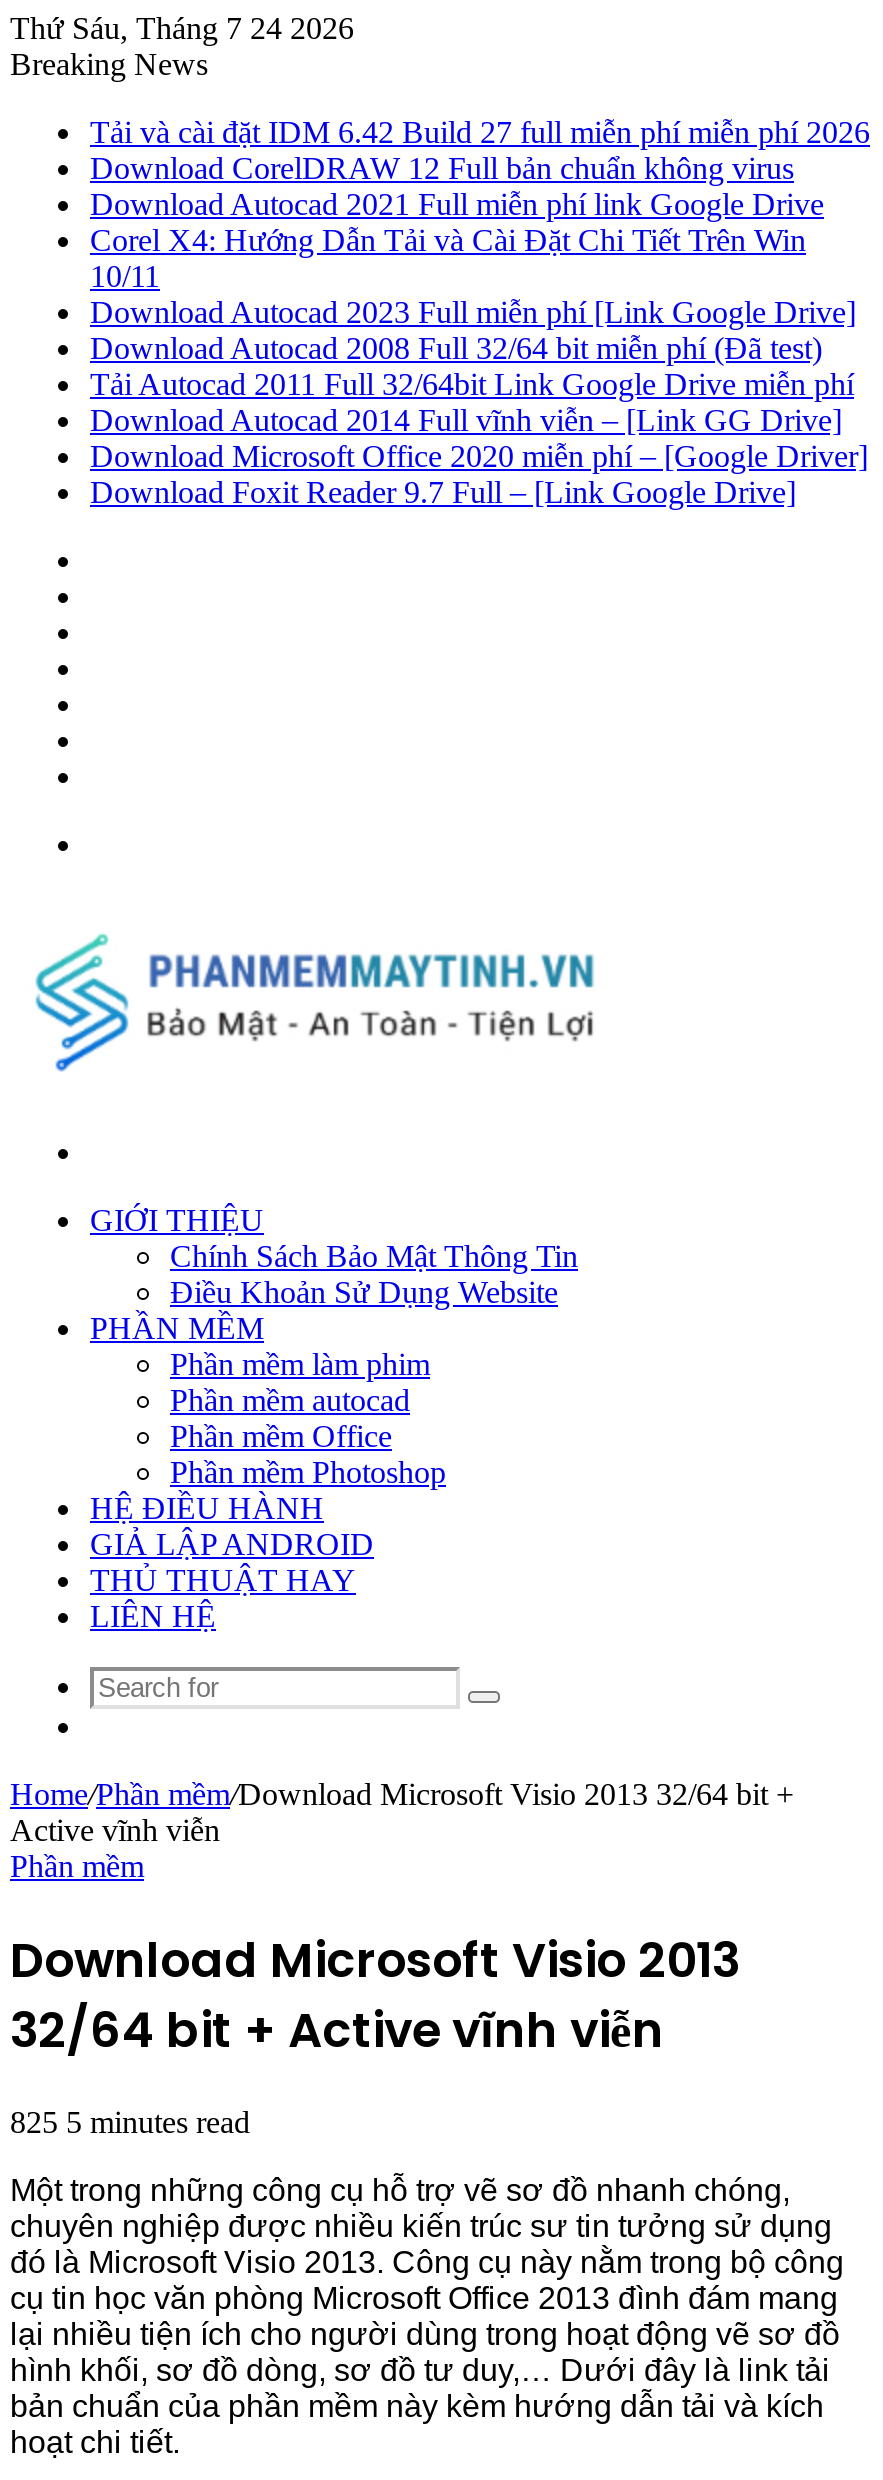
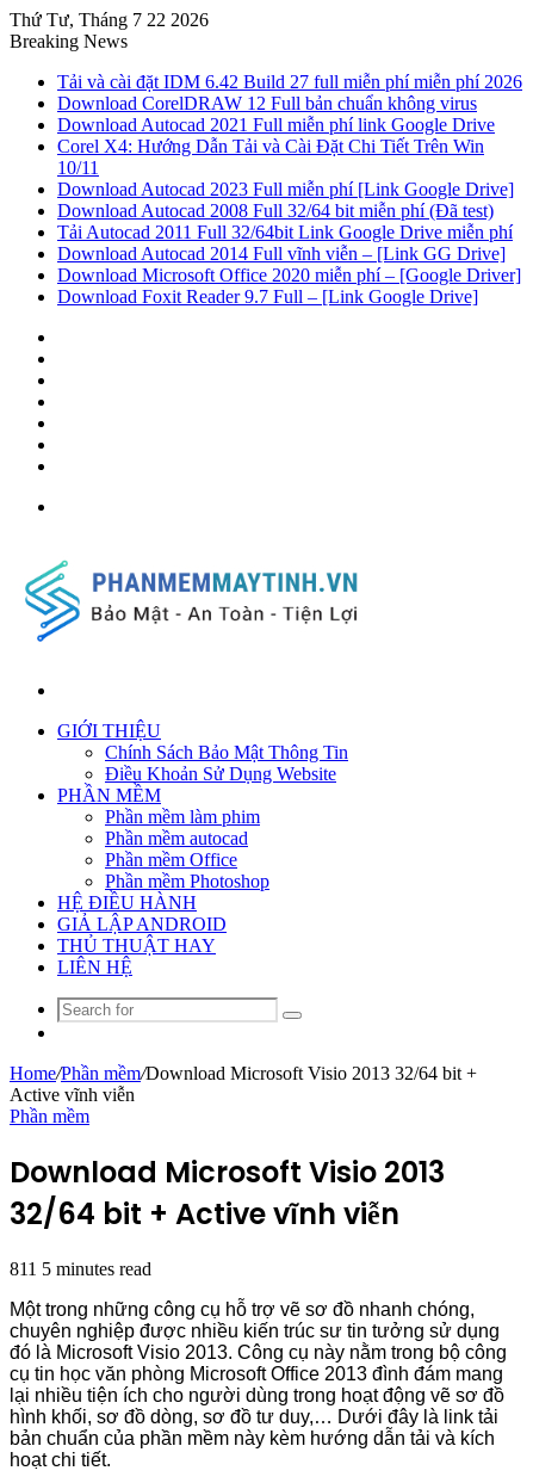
[10,11,354,45] Thứ Sáu, Tháng 7 24 2026 -> [10,10,209,30] Thứ Tư, Tháng 7 22 2026
[10,2105,250,2139] 825 5 minutes read -> [10,1258,151,1279] 811 5 minutes read

